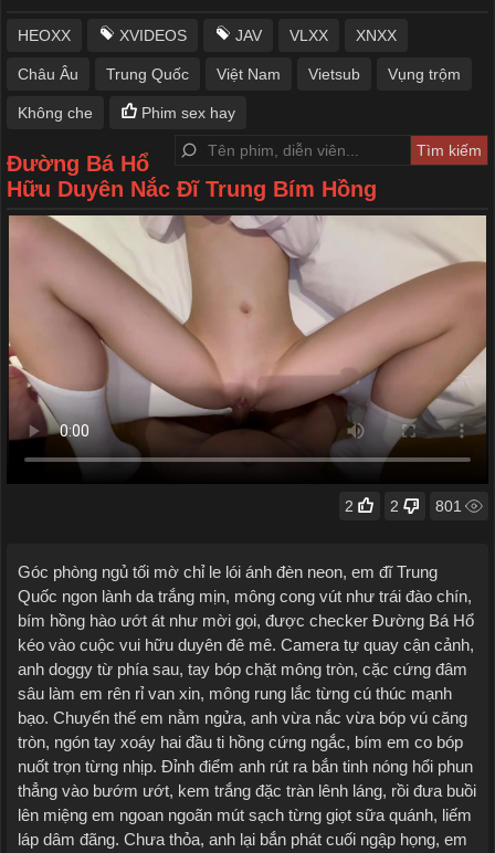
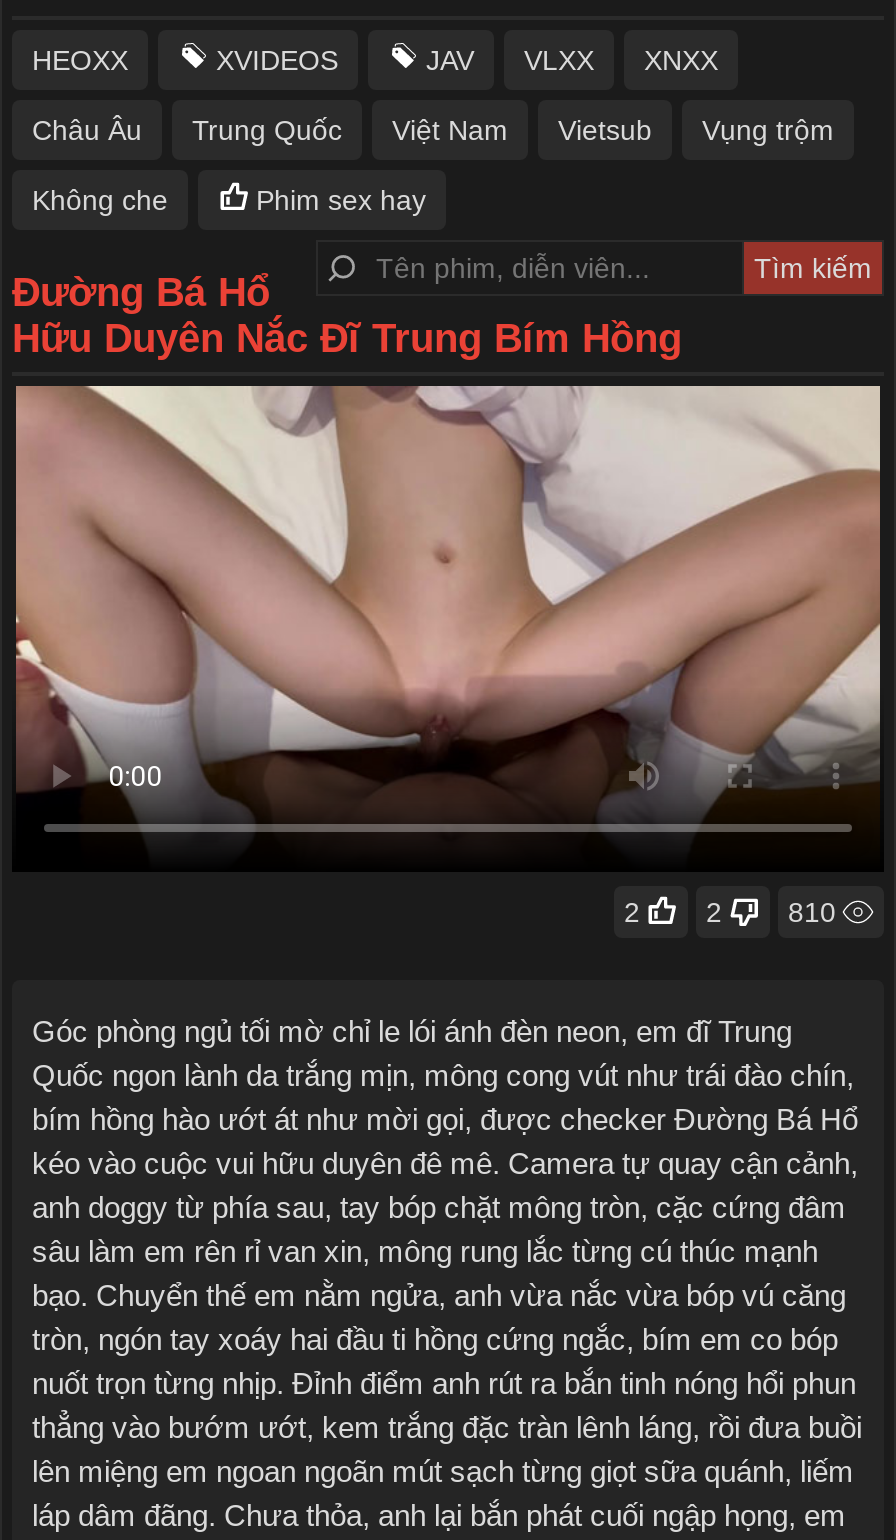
[435,497,462,515] 801 -> [788,896,836,928] 810

